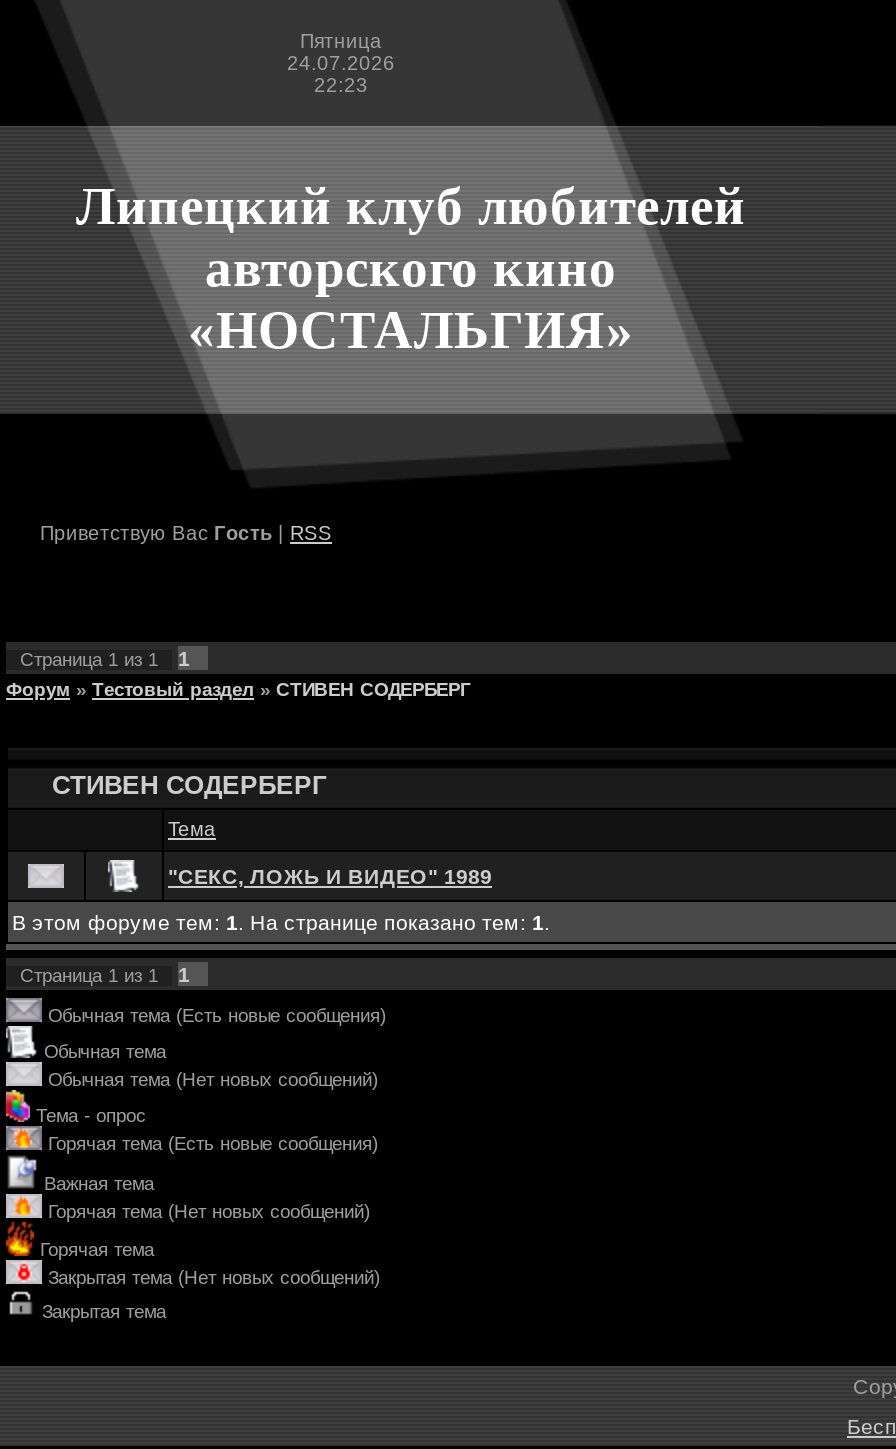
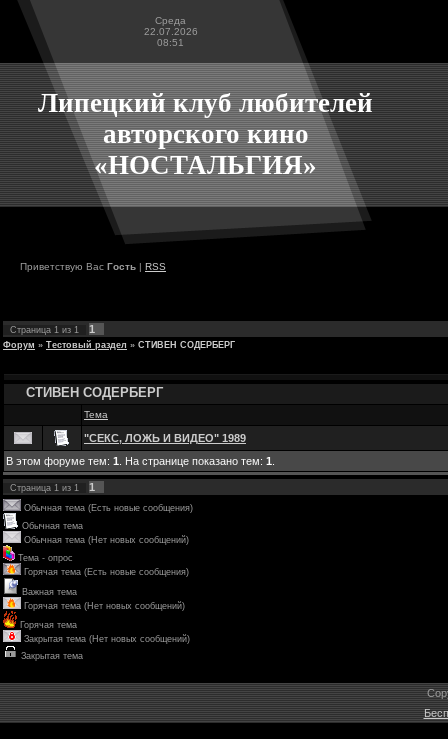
[287,30,395,96] Пятница | 24.07.2026 | 22:23 -> [143,15,197,48] Среда | 22.07.2026 | 08:51

